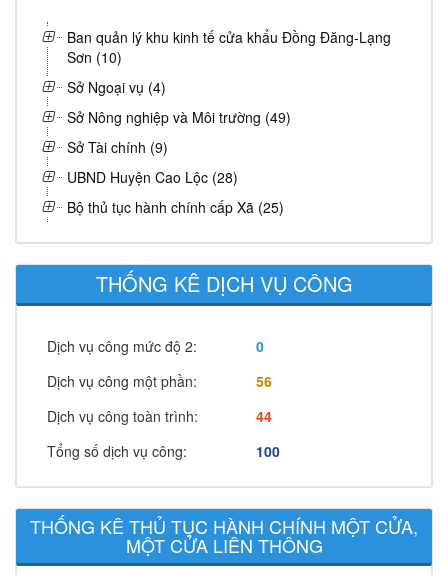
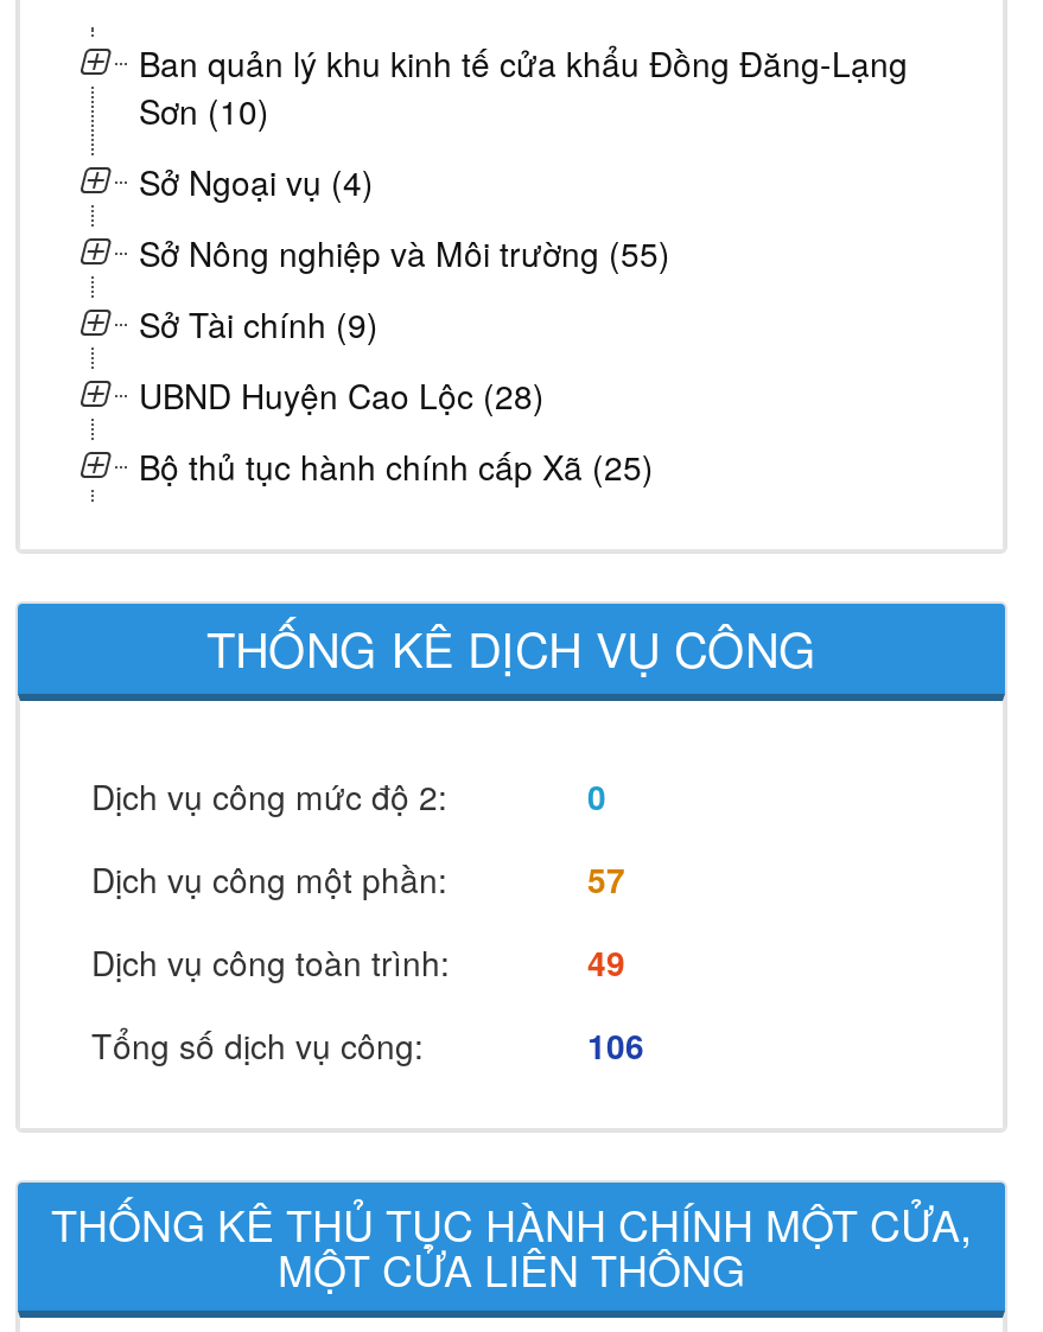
[67,107,291,127] Sở Nông nghiệp và Môi trường (49) -> [139,229,670,276] Sở Nông nghiệp và Môi trường (55)
[256,371,272,391] 56 -> [587,855,625,903] 57
[256,406,272,426] 44 -> [587,938,625,986] 49
[256,441,280,461] 100 -> [587,1021,644,1069] 106

